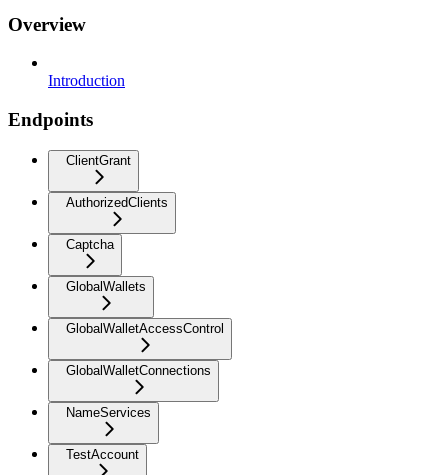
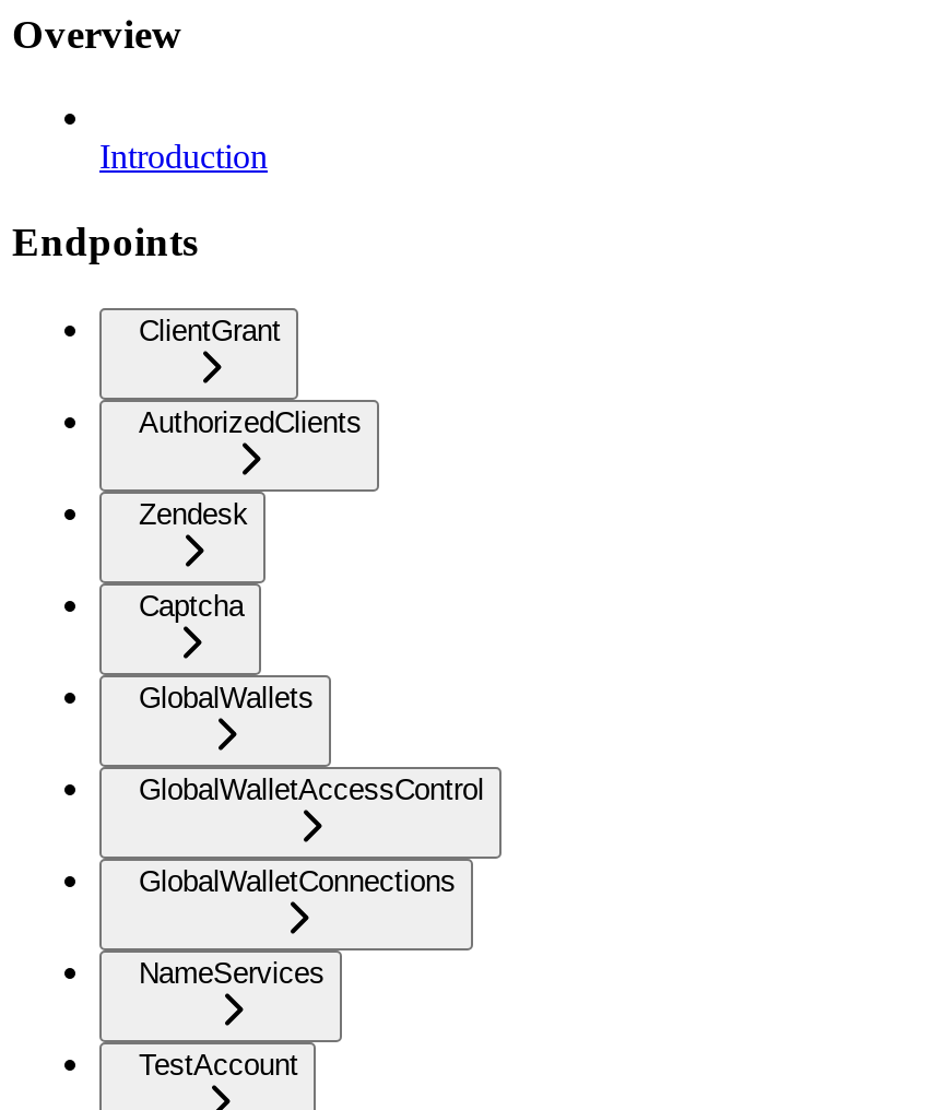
none -> [139,498,248,530] Zendesk

